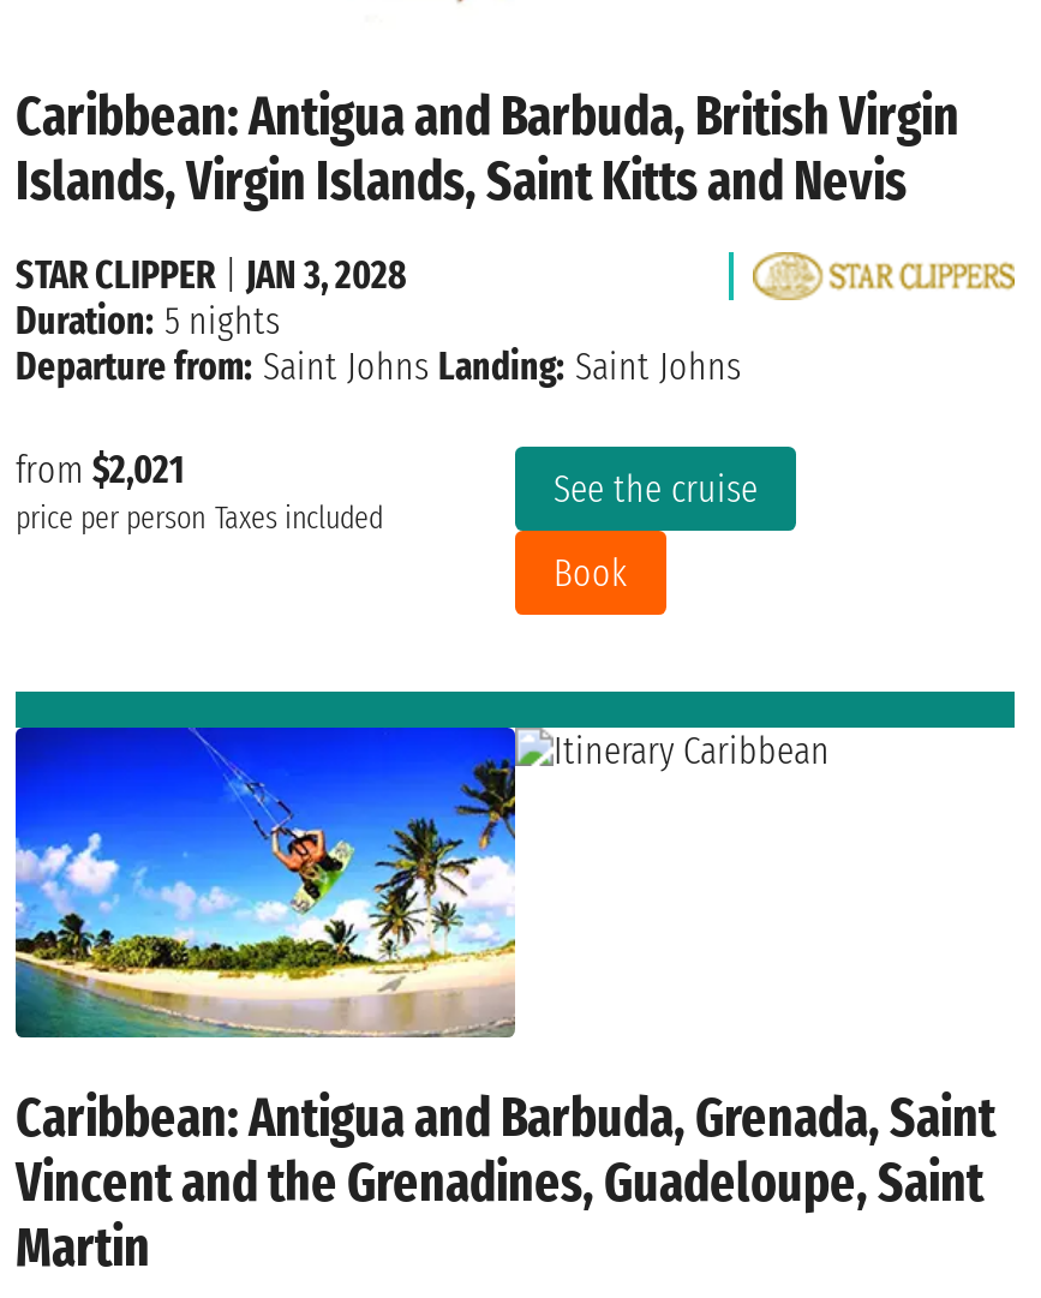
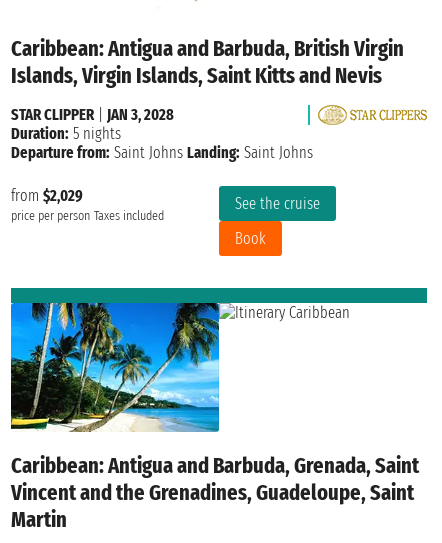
[16,445,184,491] from $2,021 -> [11,185,83,204] from $2,029
[13,725,517,1040] [image] -> [10,302,220,432] [image]

